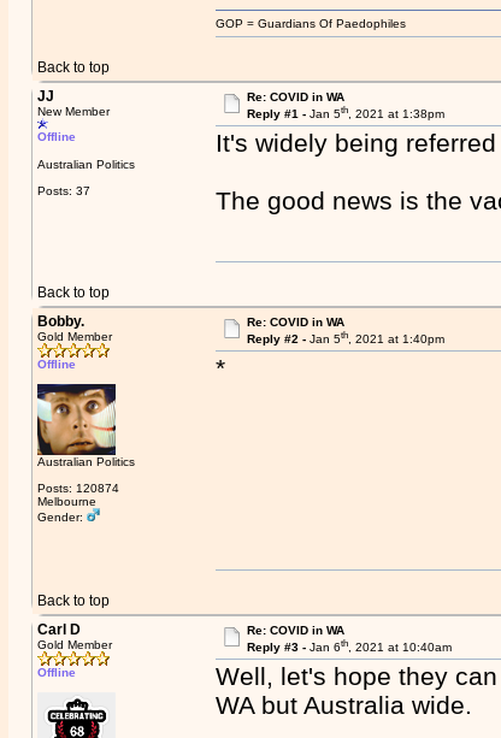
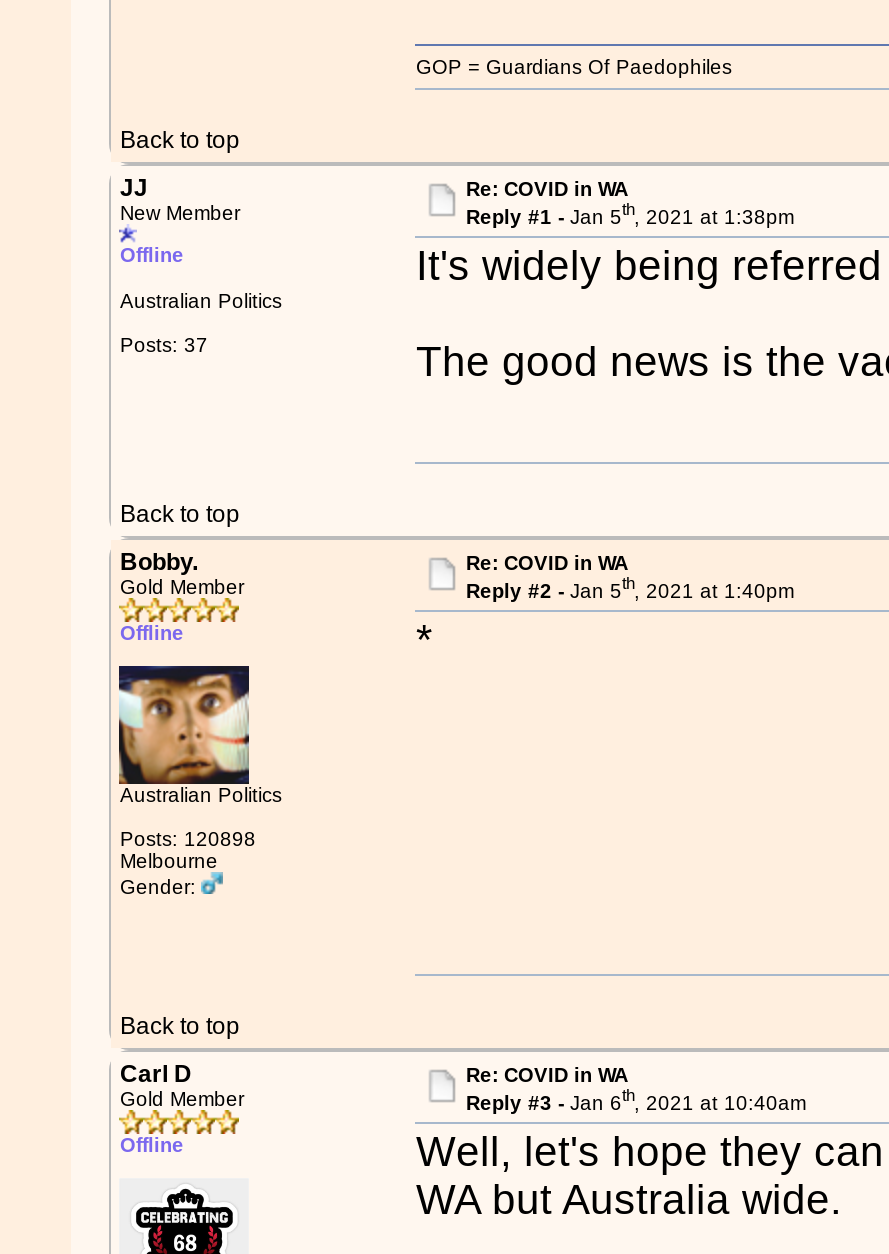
[38,482,120,495] Posts: 120874 -> [120,828,256,850] Posts: 120898

